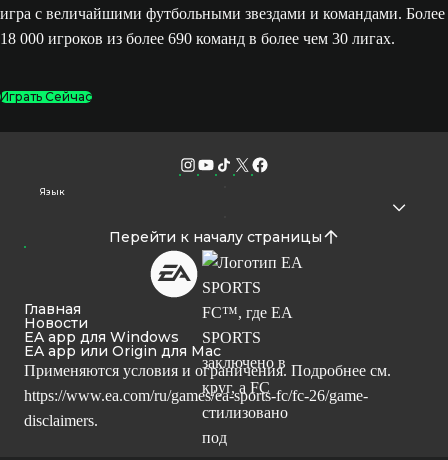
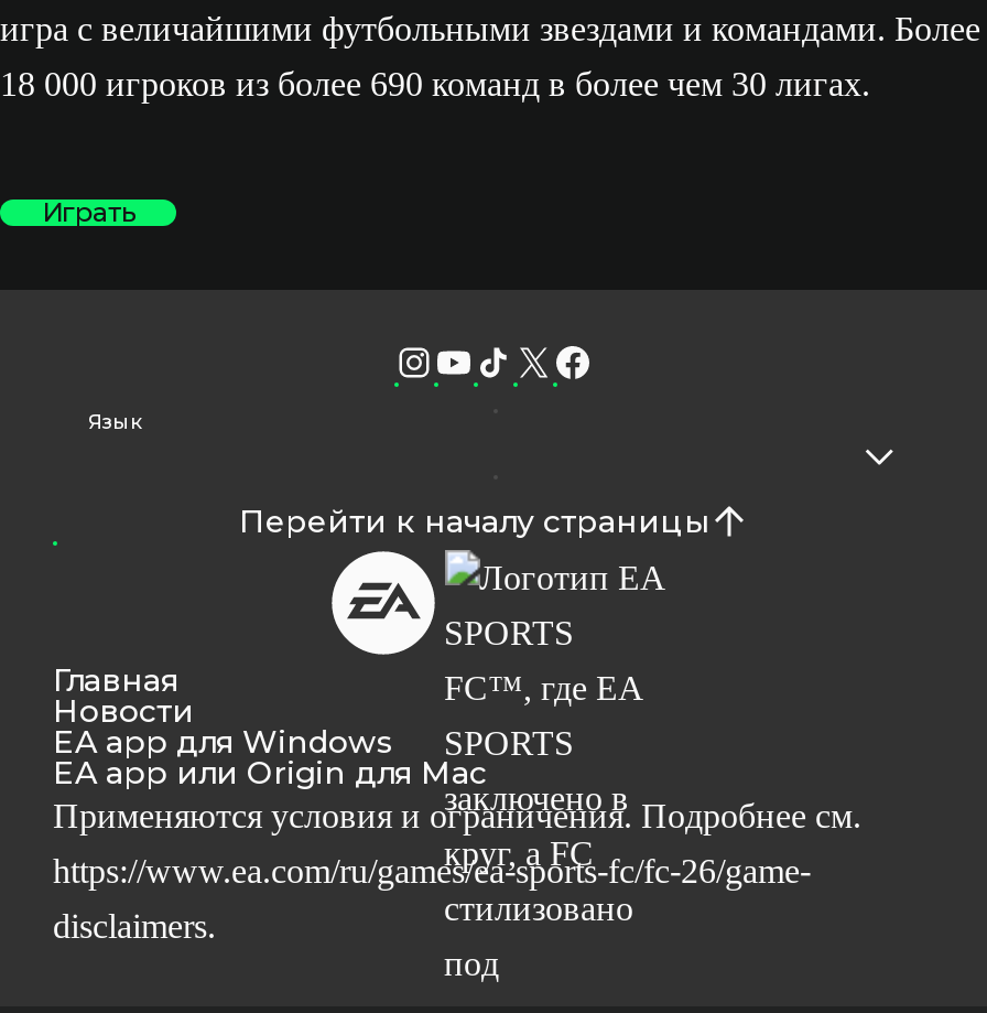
[0,89,92,104] Играть Сейчас -> [42,195,134,228] Играть

